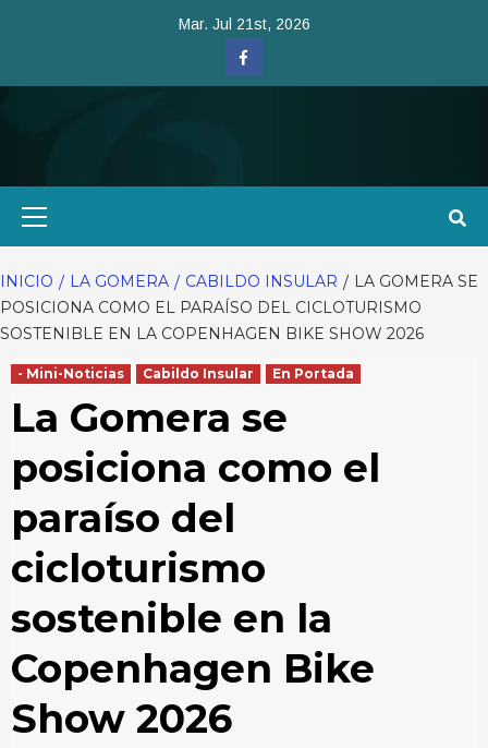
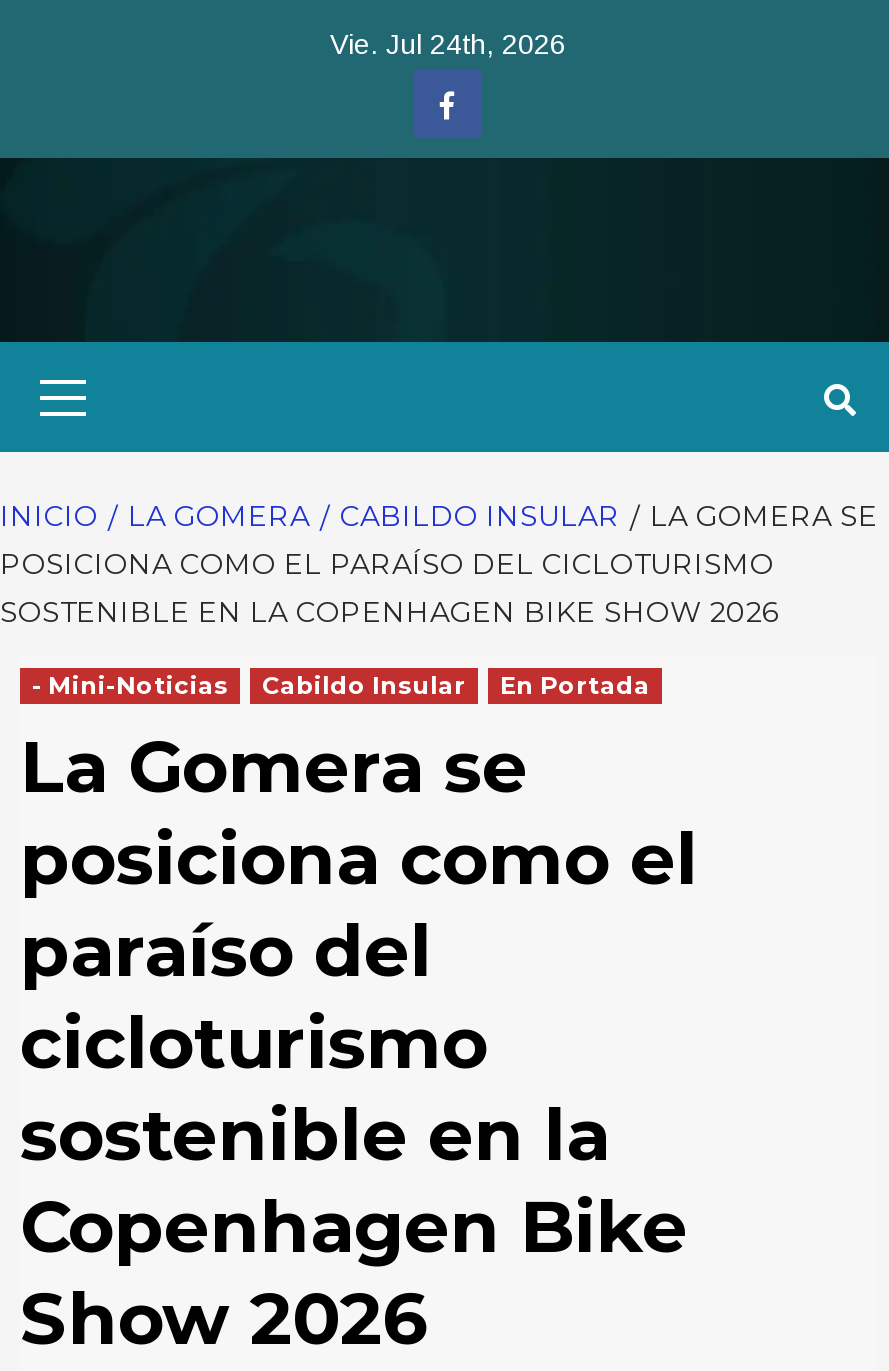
[178,15,310,33] Mar. Jul 21st, 2026 -> [330,28,566,60] Vie. Jul 24th, 2026

